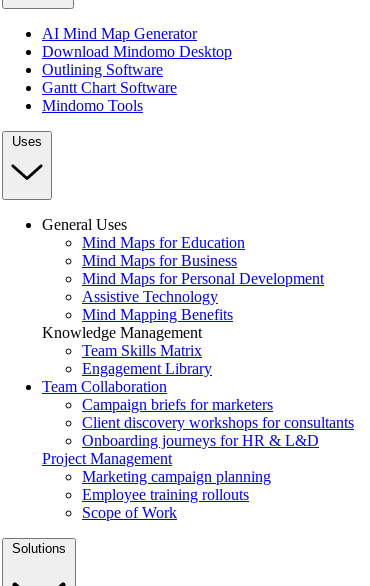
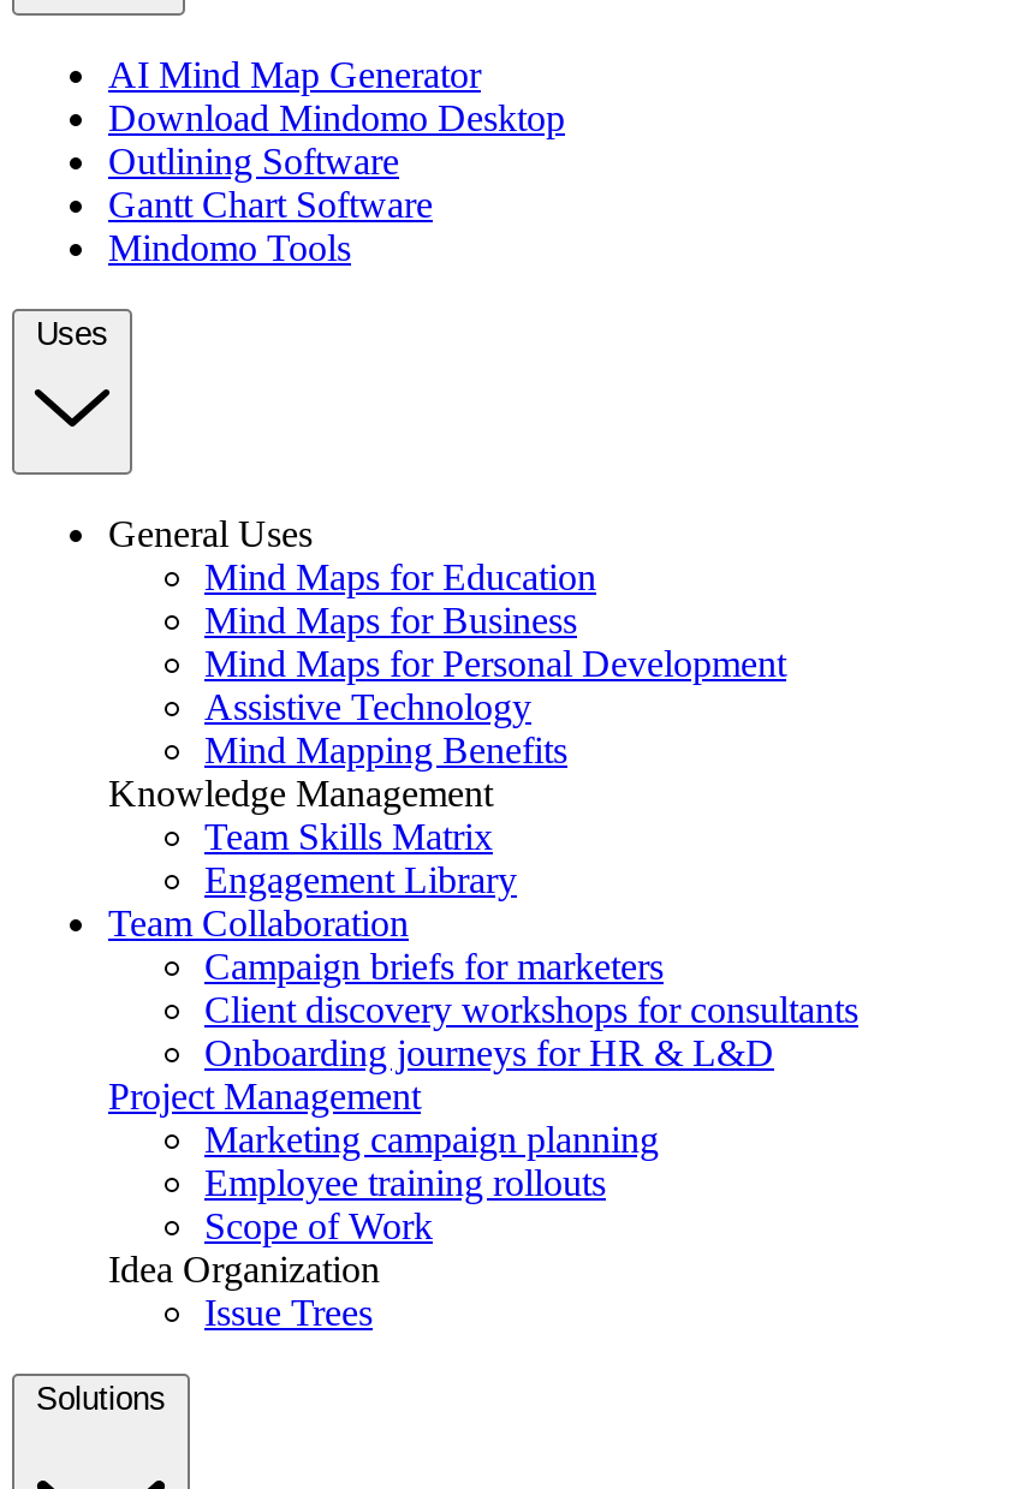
none -> [108,1248,380,1333] Idea Organization | Issue Trees

